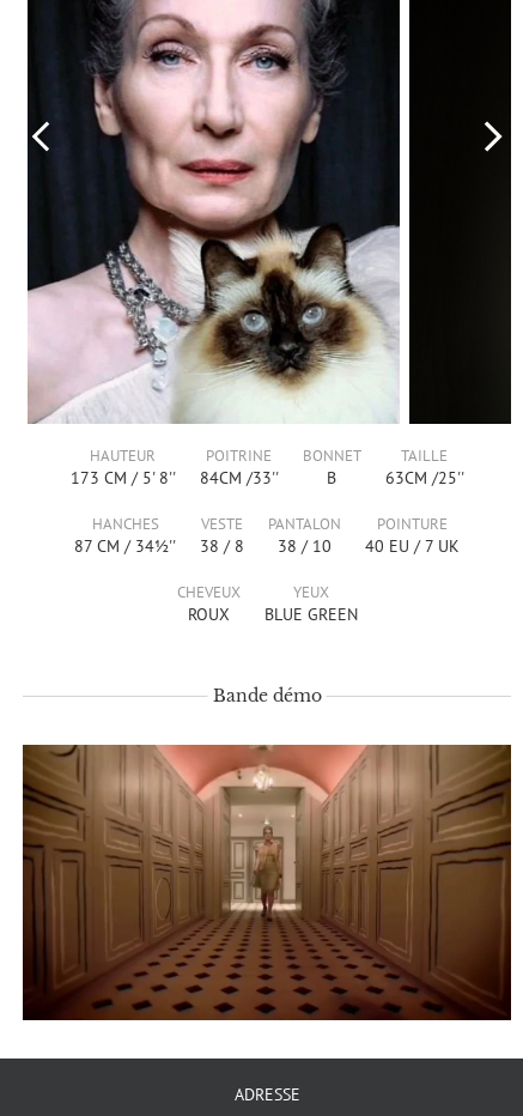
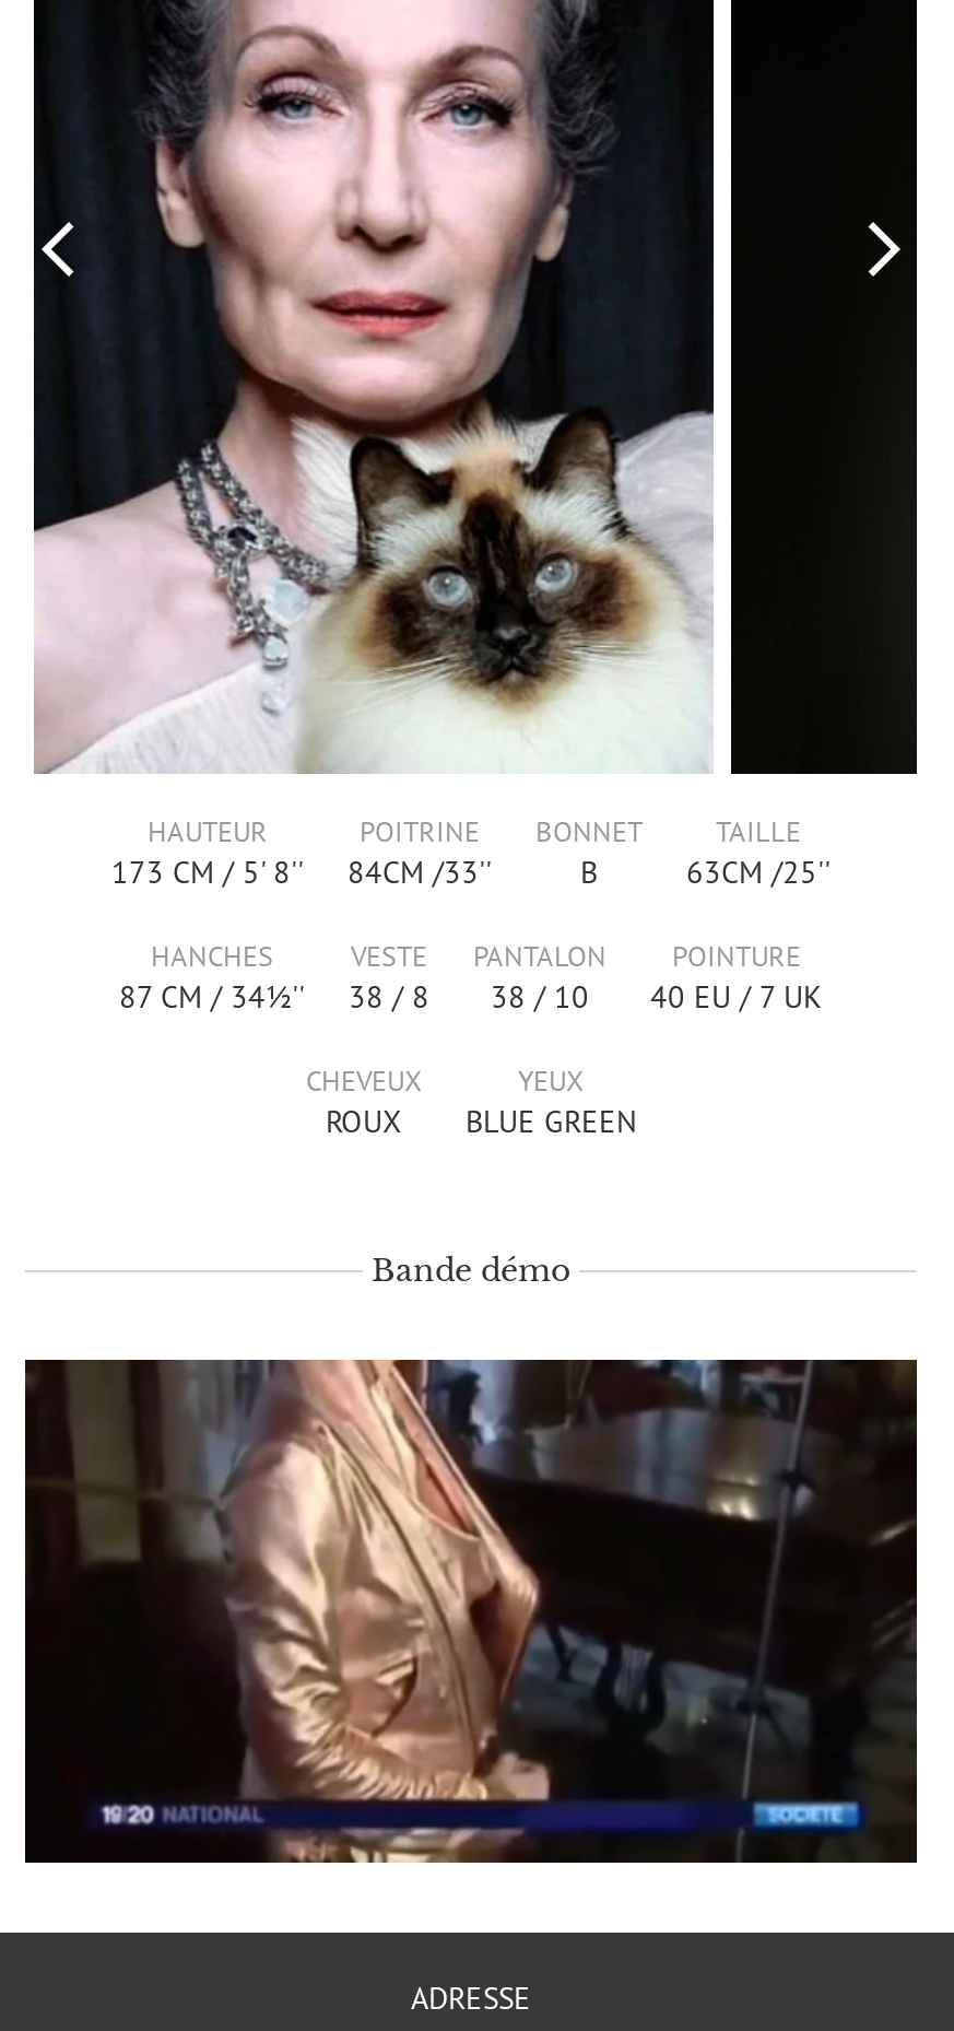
[23,744,511,1021] [image] -> [25,1358,917,1863] [image]

